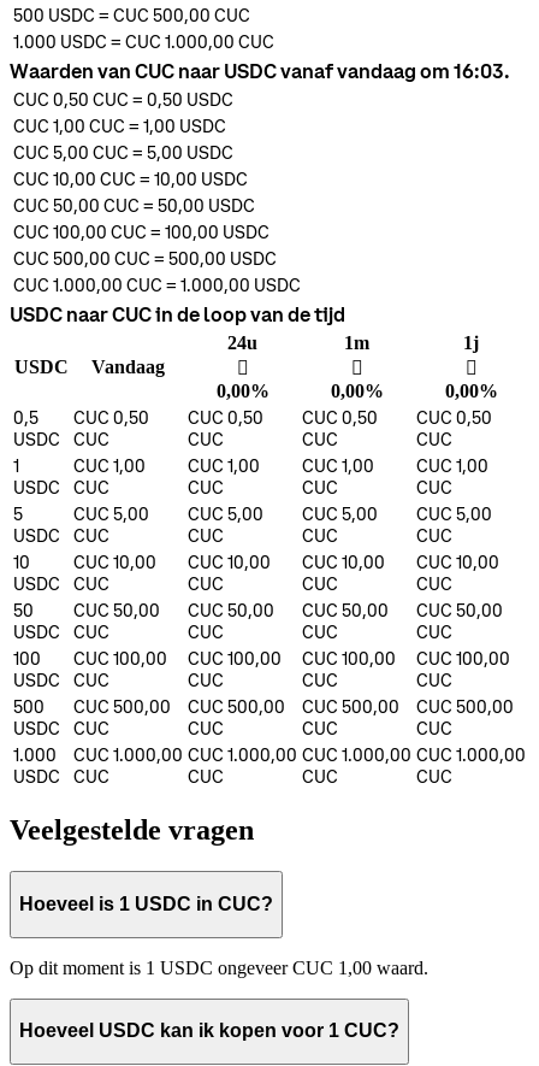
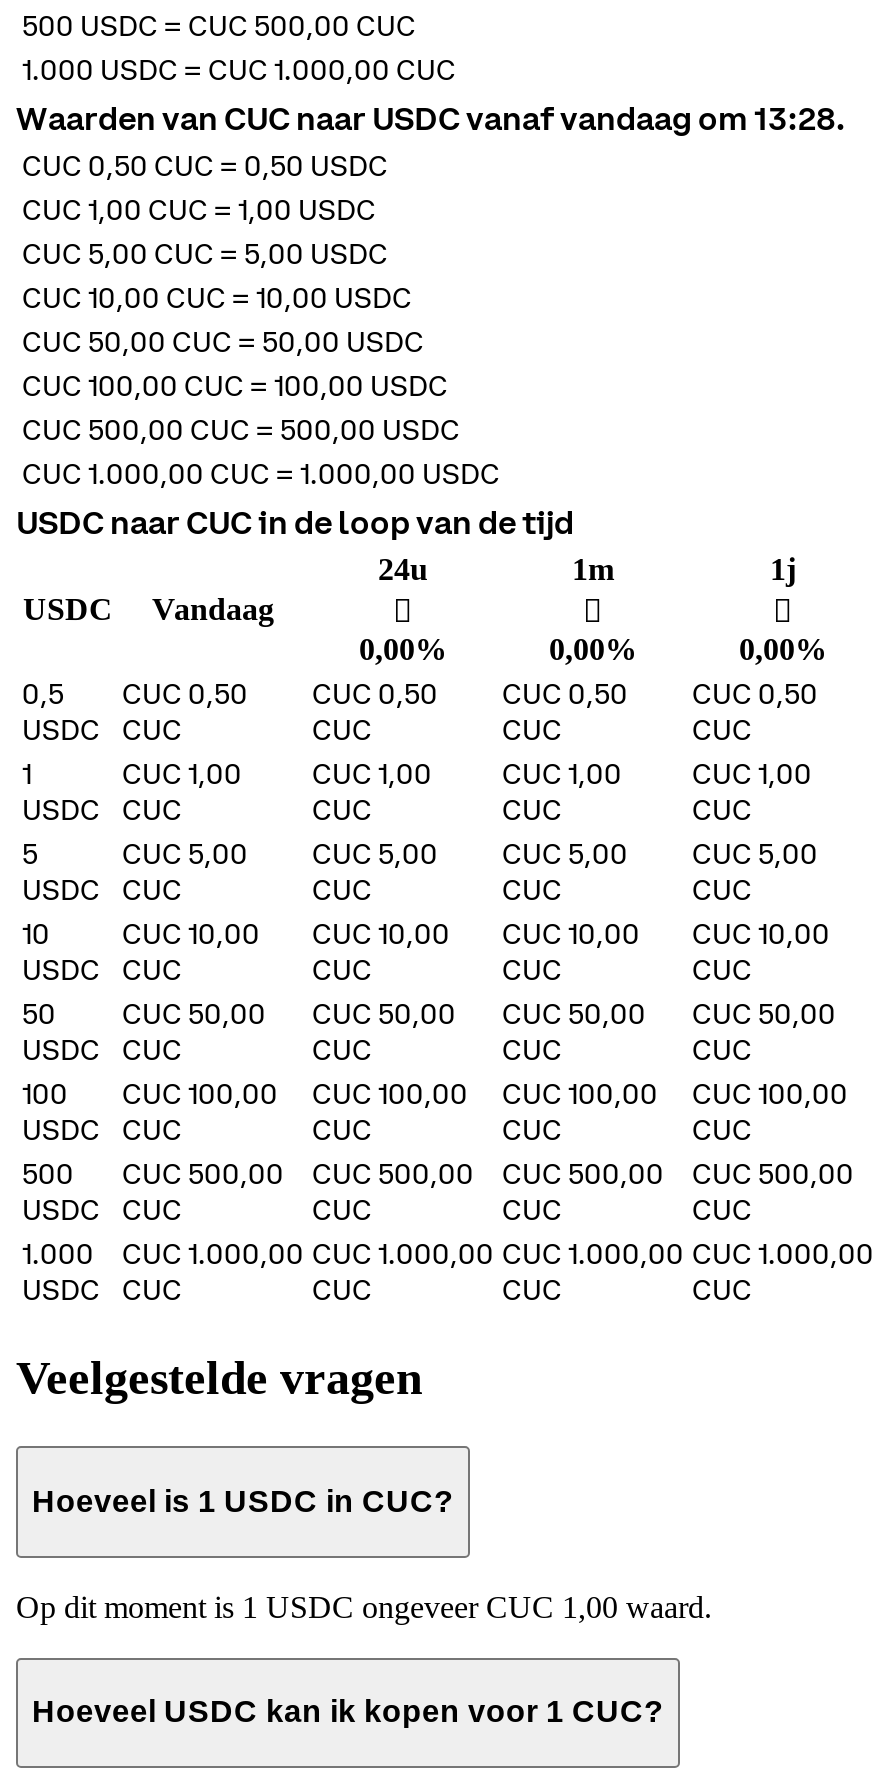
[10,58,510,83] Waarden van CUC naar USDC vanaf vandaag om 16:03. -> [16,97,846,137] Waarden van CUC naar USDC vanaf vandaag om 13:28.

